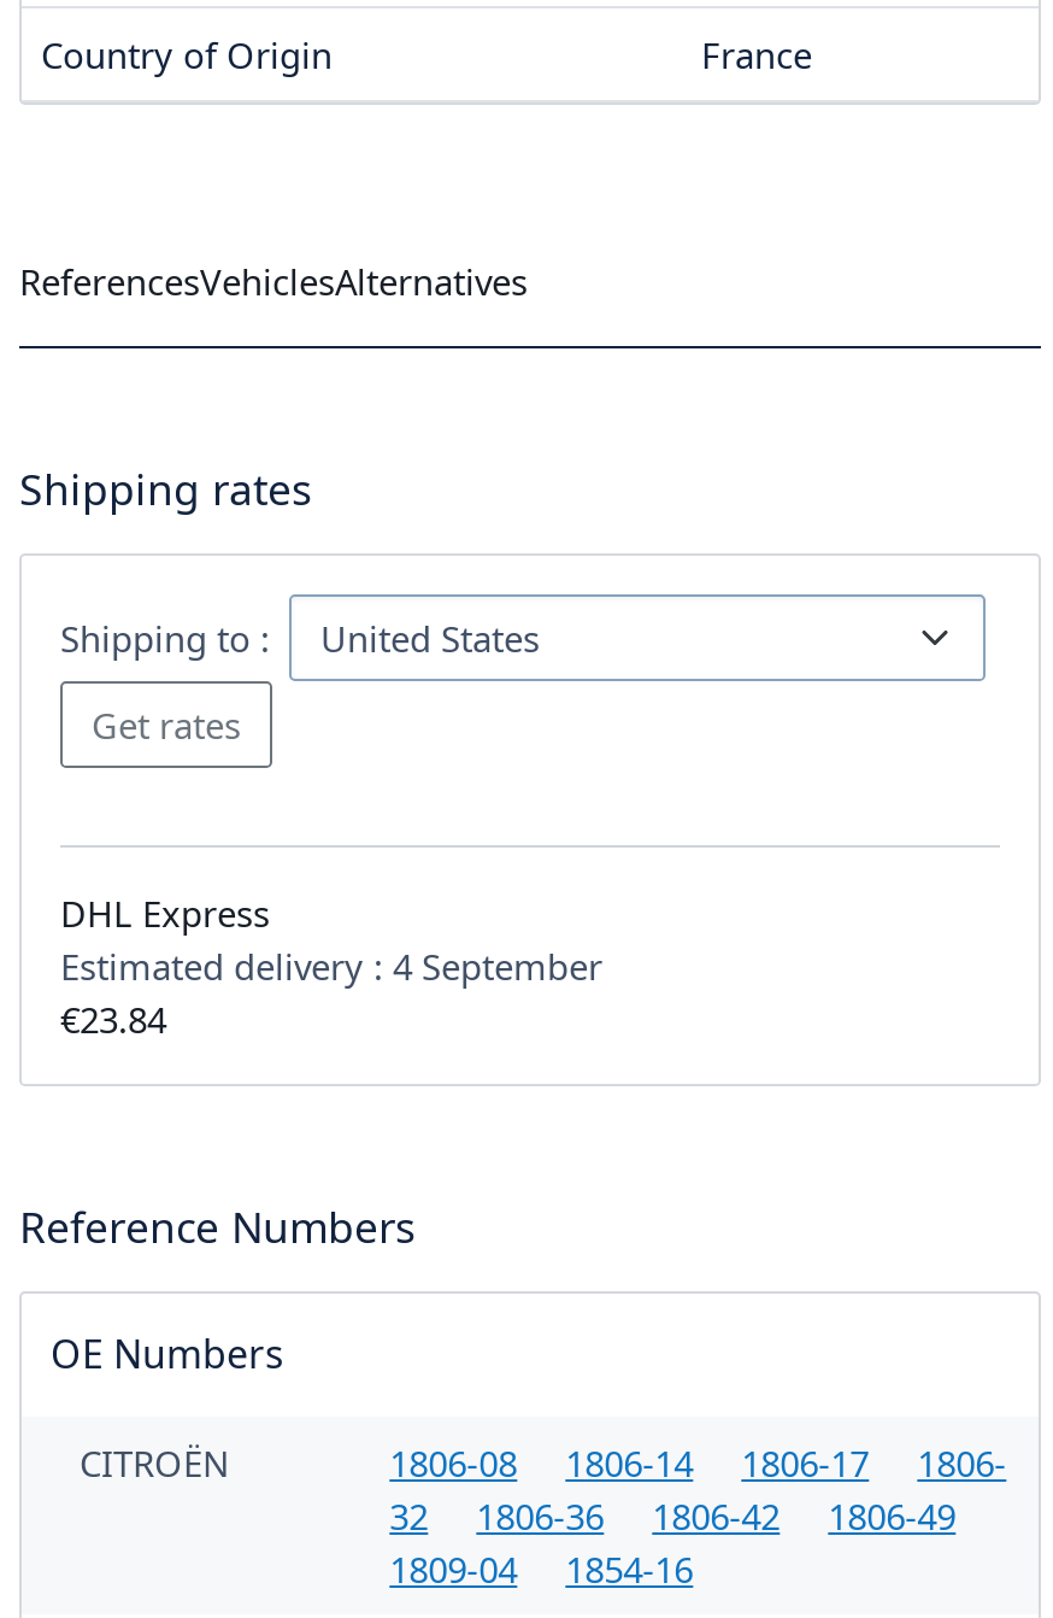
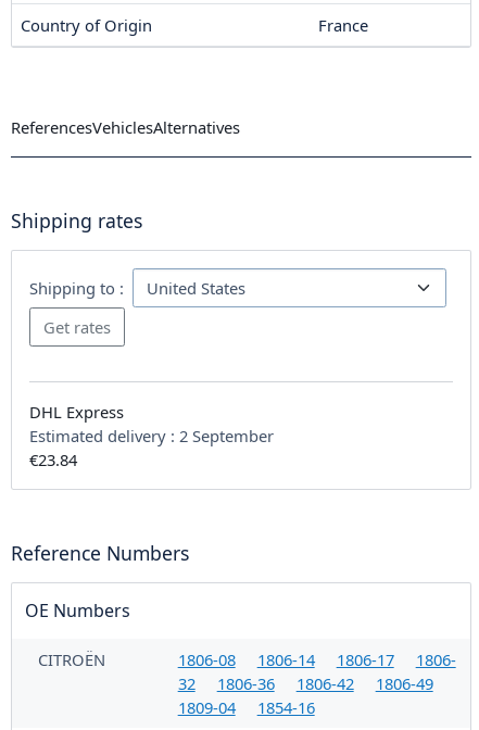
[60,943,602,991] Estimated delivery : 4 September -> [29,425,274,447] Estimated delivery : 2 September

